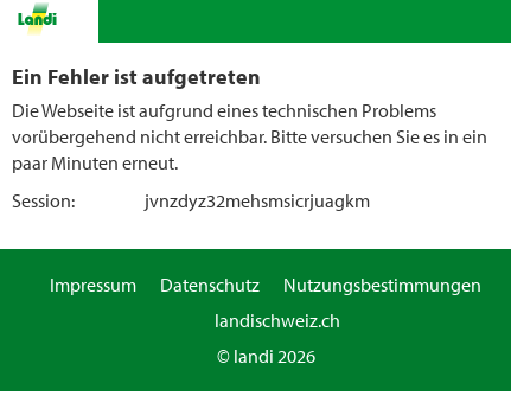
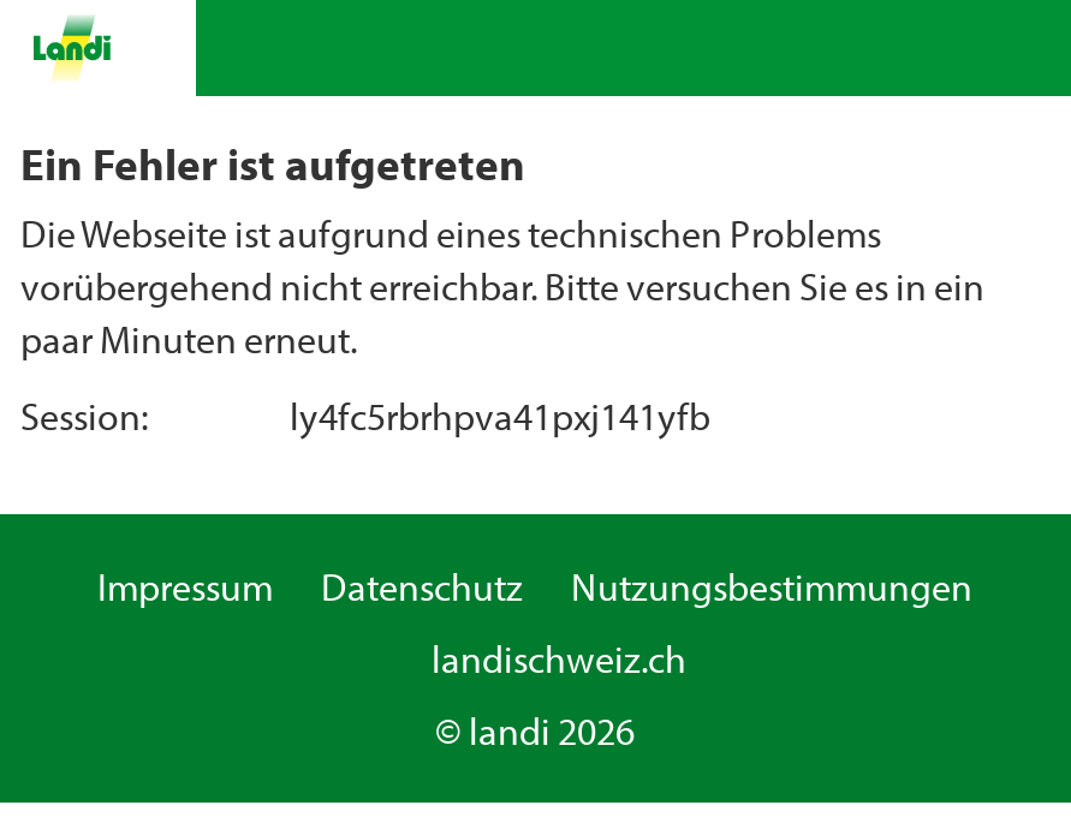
[145,189,370,212] jvnzdyz32mehsmsicrjuagkm -> [290,392,710,440] ly4fc5rbrhpva41pxj141yfb

